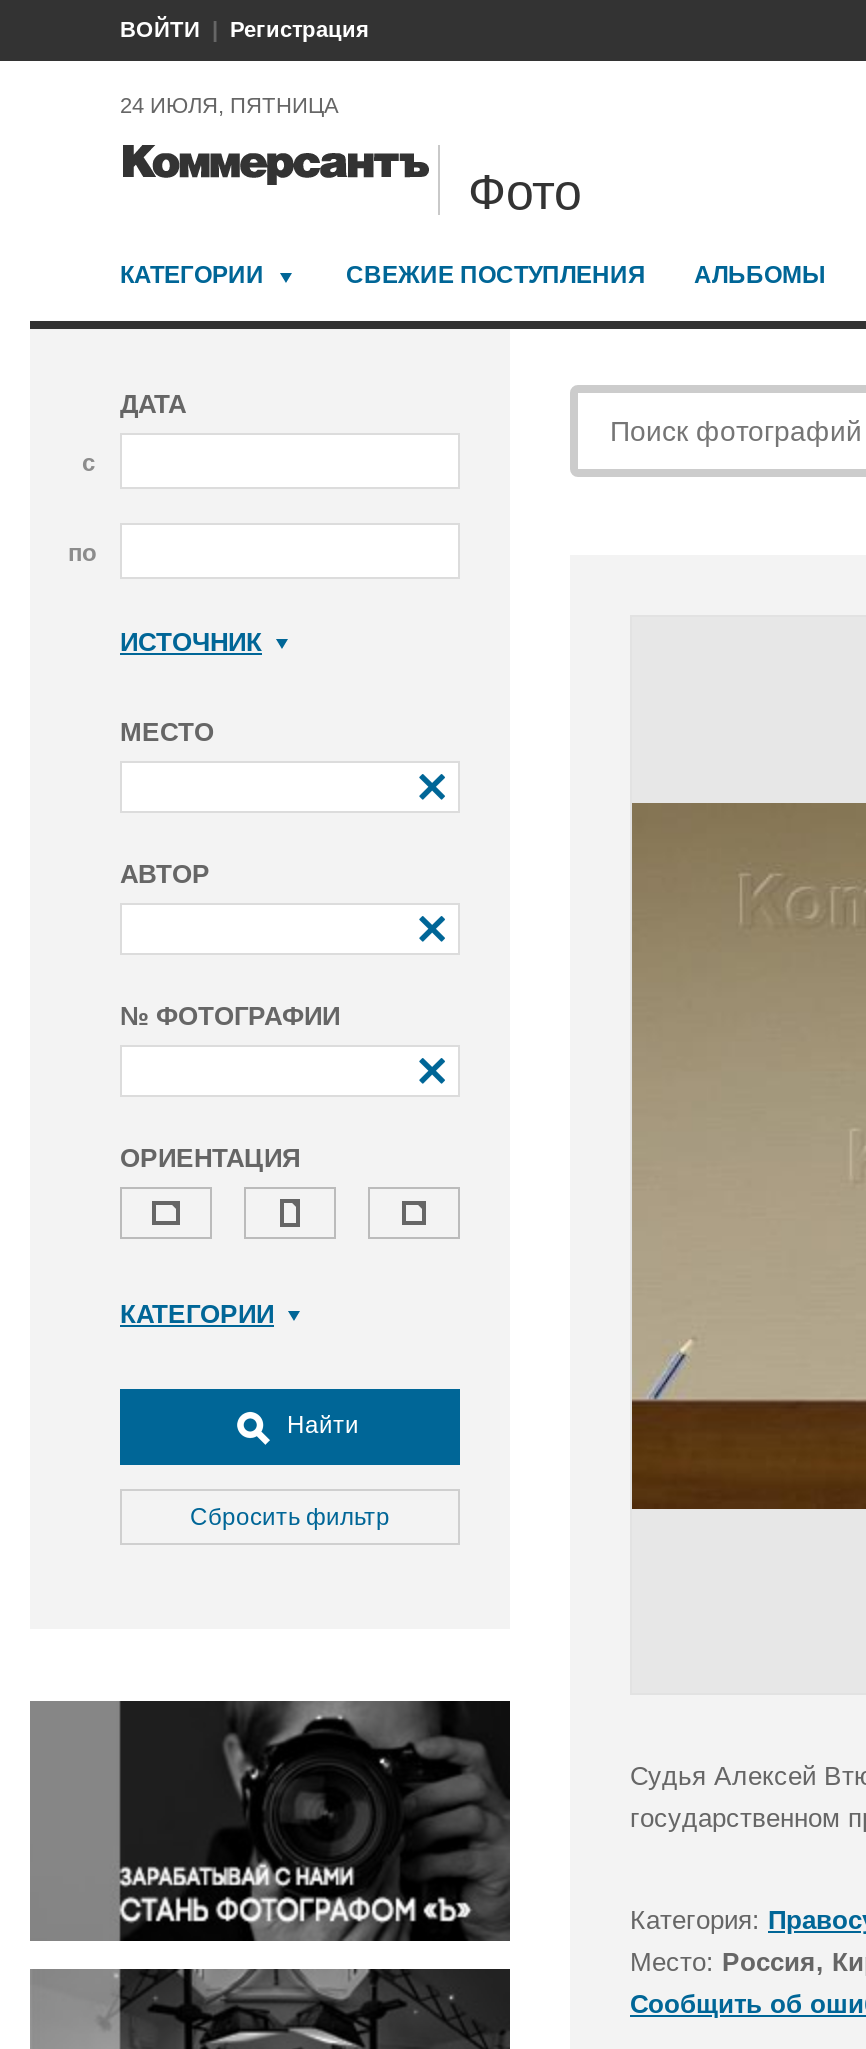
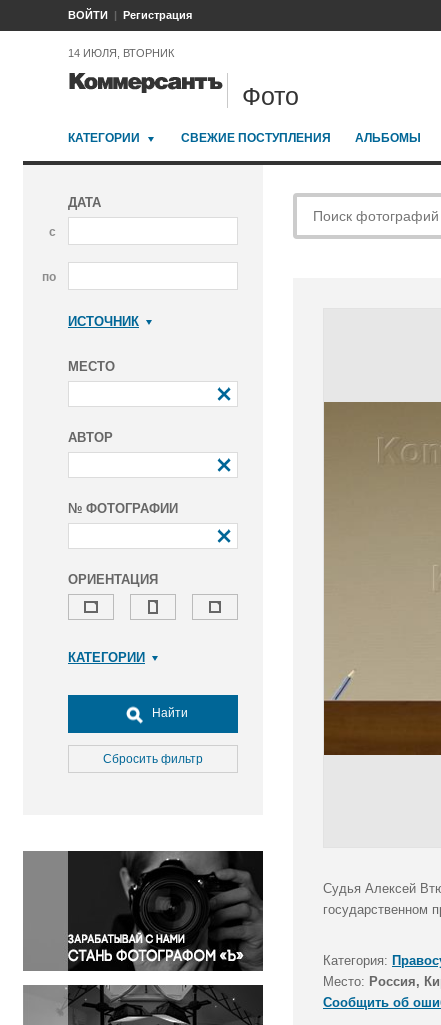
[120,93,338,117] 24 ИЮЛЯ, ПЯТНИЦА -> [68,47,174,59] 14 ИЮЛЯ, ВТОРНИК

